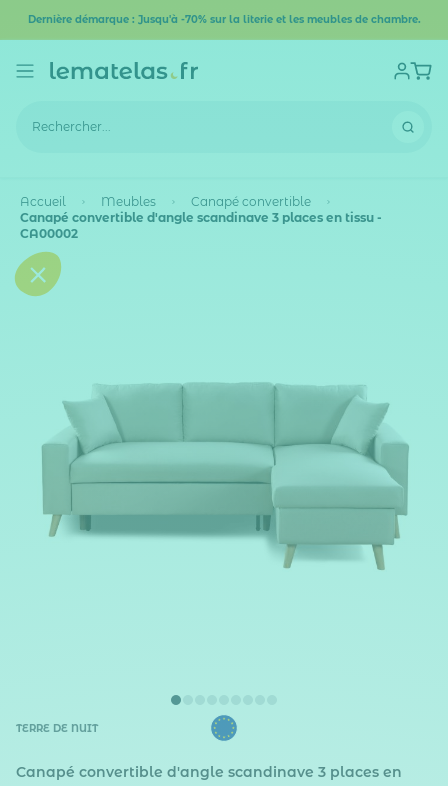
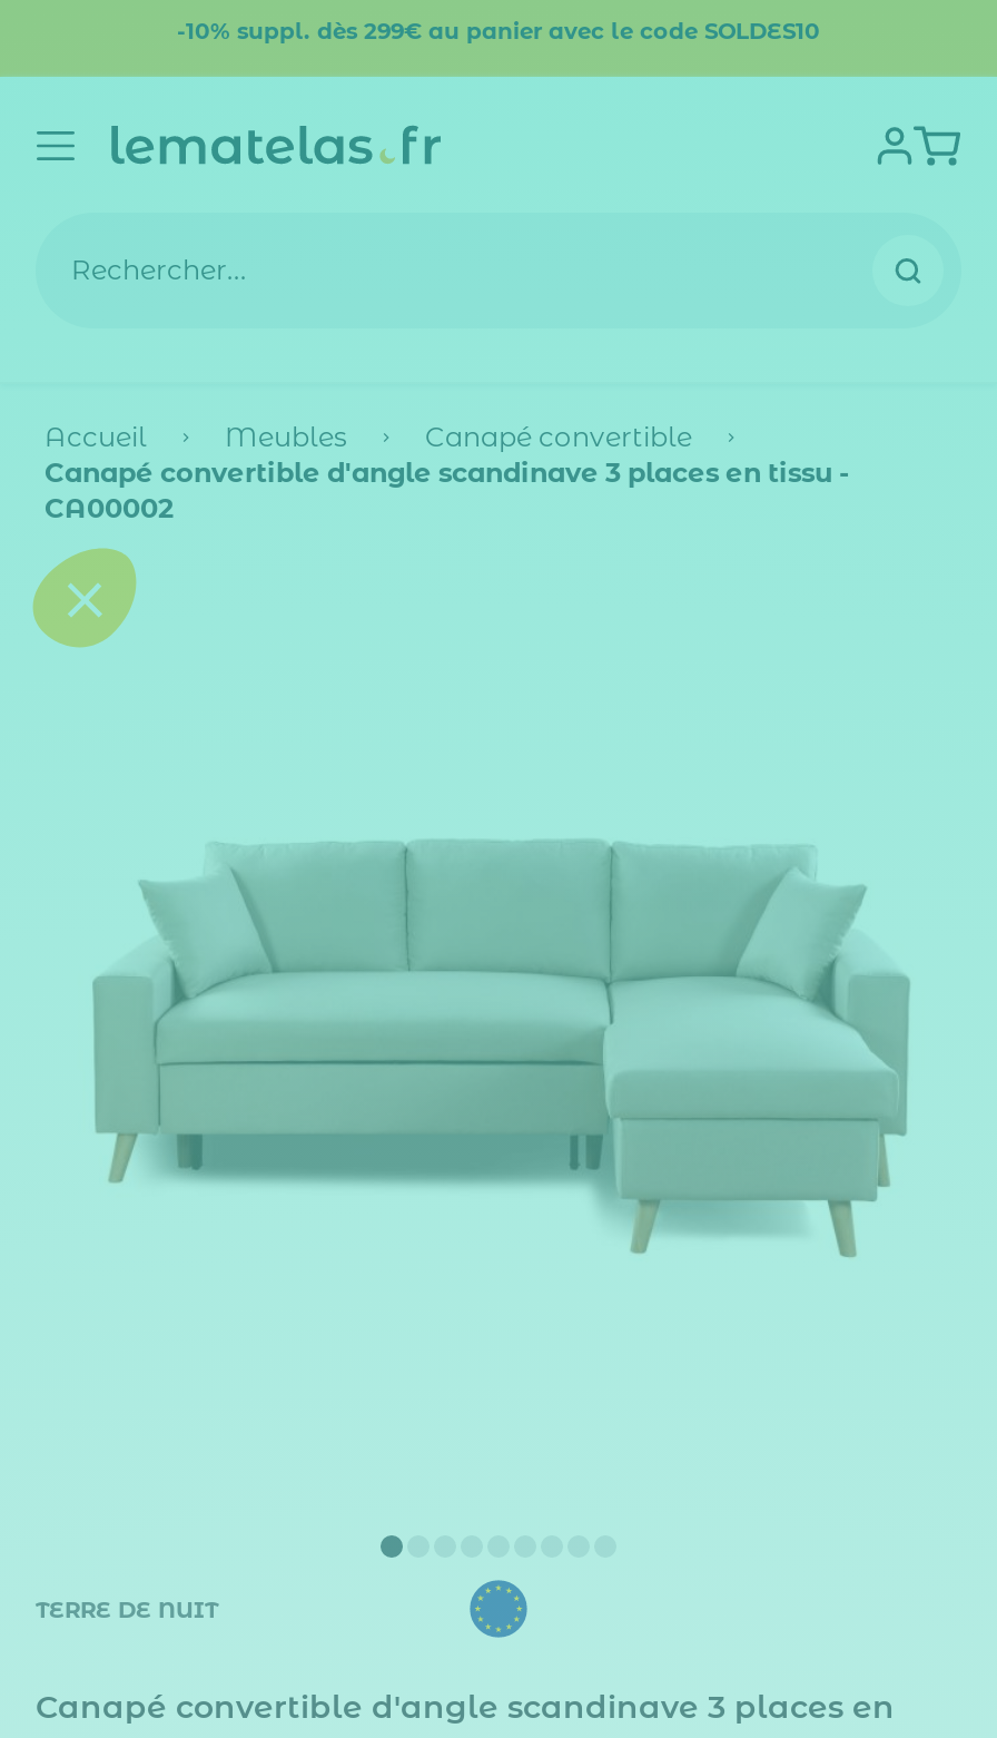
[27,13,420,26] Dernière démarque : Jusqu'à -70% sur la literie et les meubles de chambre. -> [177,17,820,46] -10% suppl. dès 299€ au panier avec le code SOLDES10

